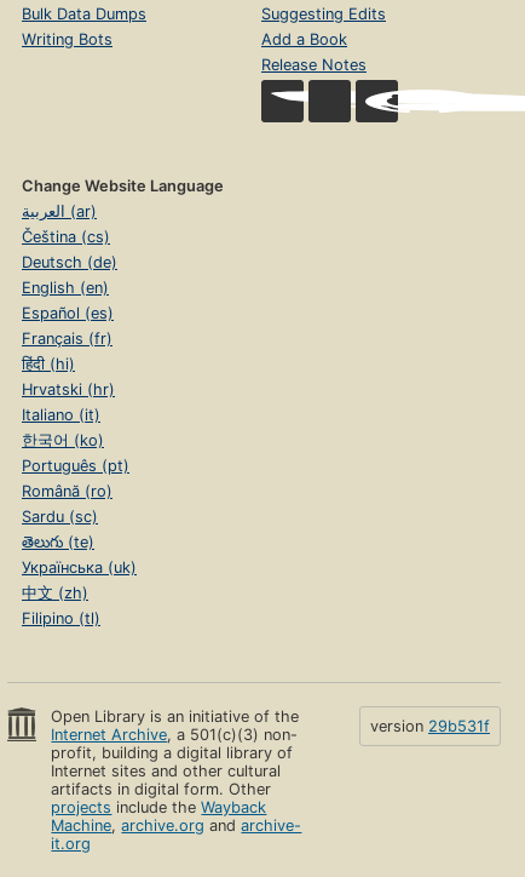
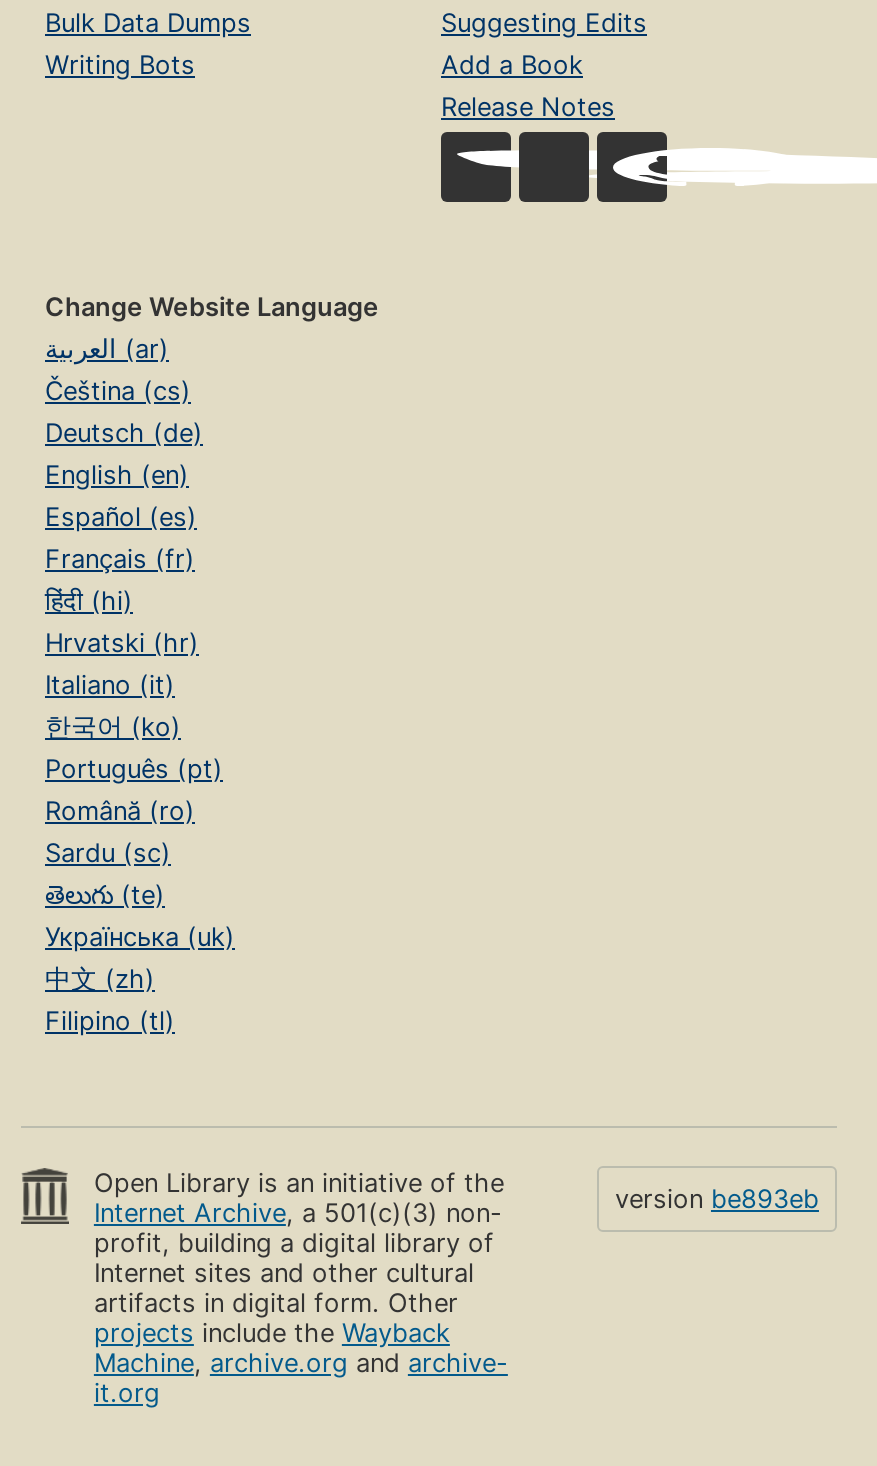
[370,717,490,736] version 29b531f -> [615,1185,819,1215] version be893eb

